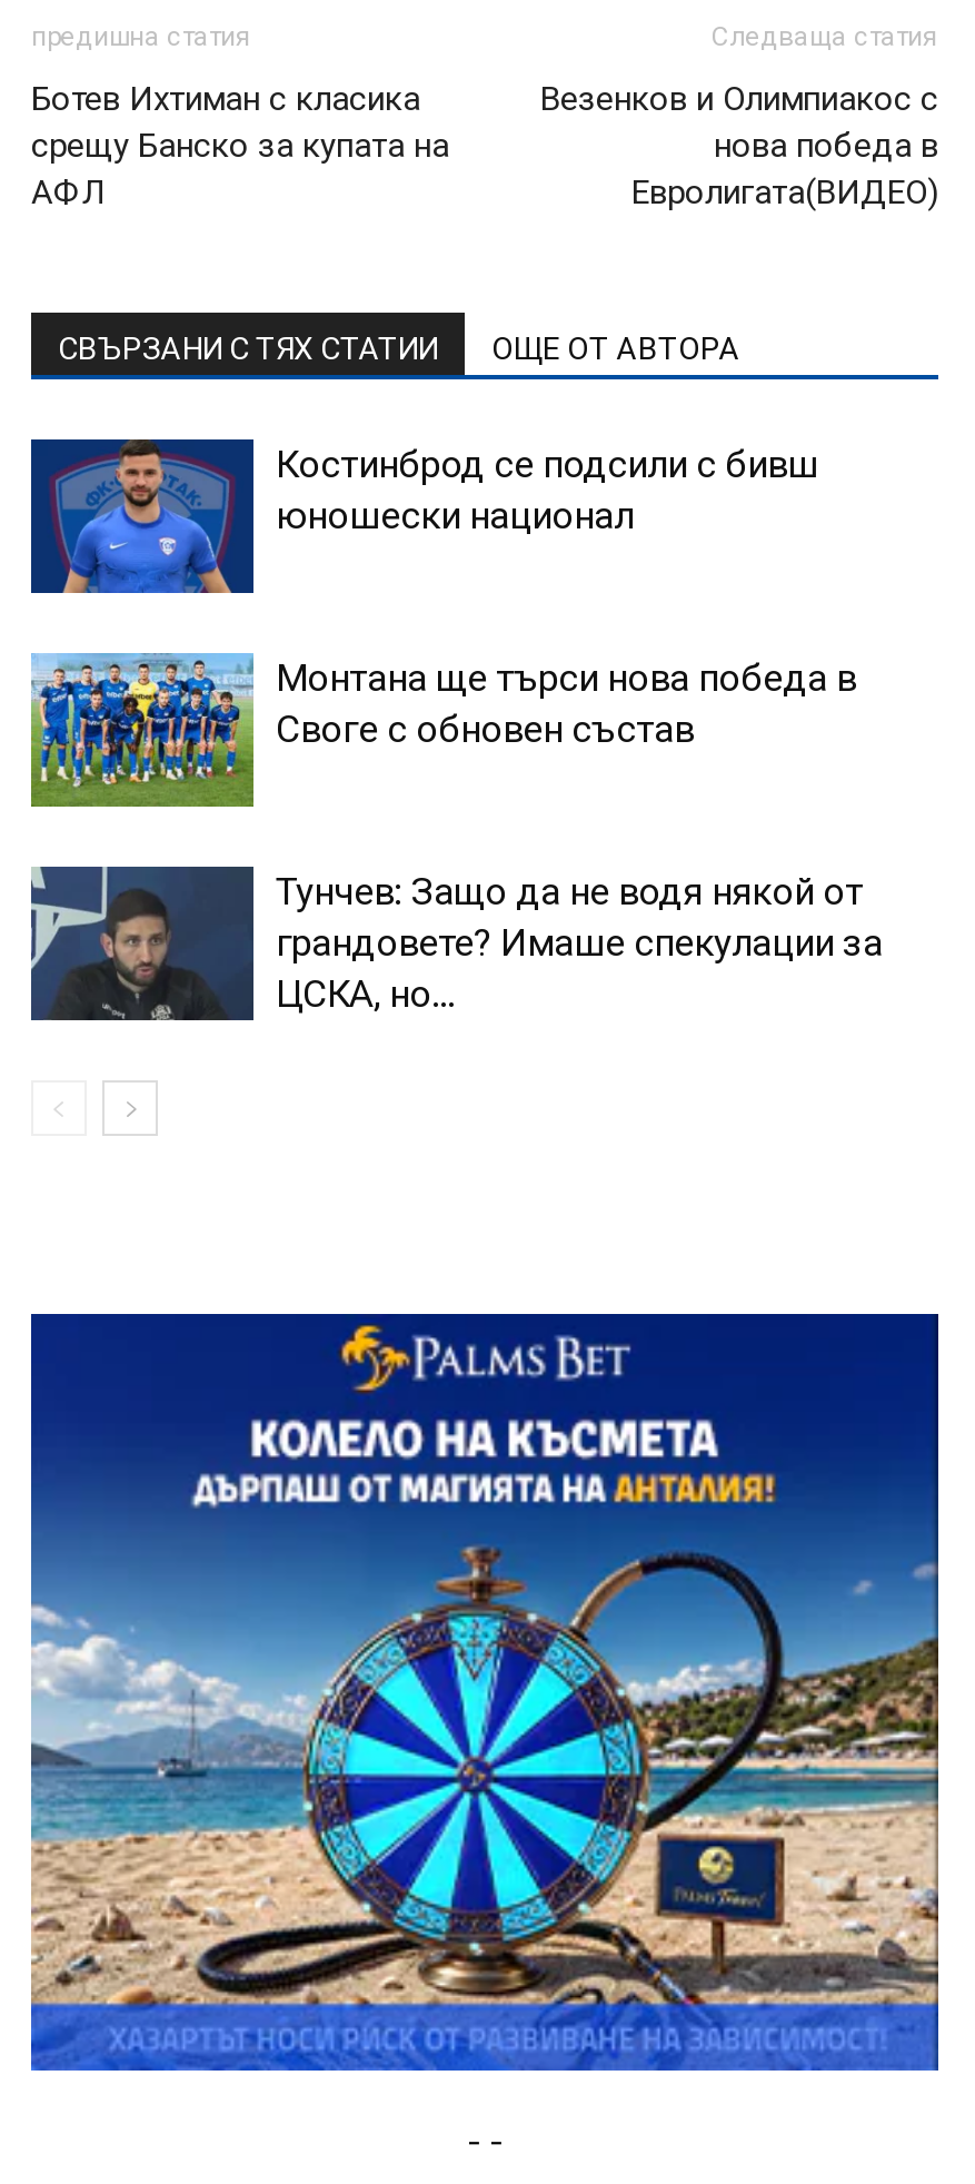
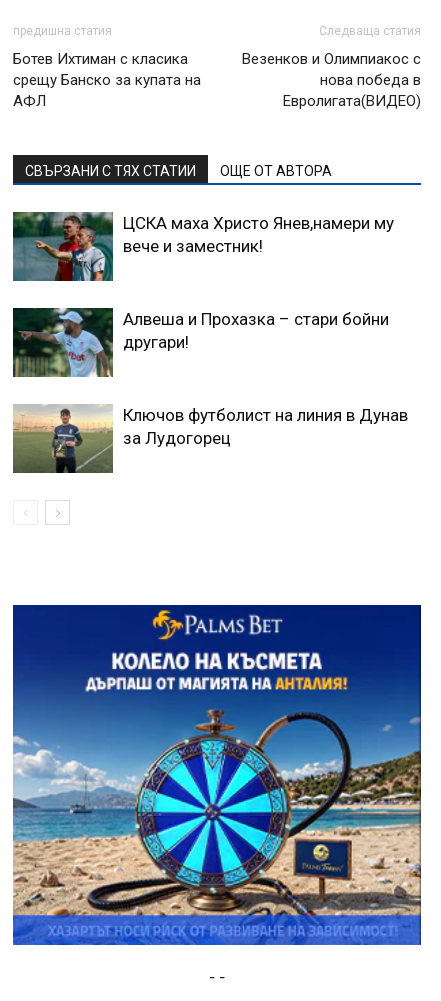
[31,437,818,595] [image] | Костинброд се подсили с бивш | юношески национал -> [13,211,394,282] [image] | ЦСКА маха Христо Янев,намери му | вече и заместник!
[29,653,856,809] [image] | Монтана ще търси нова победа в | Своге с обновен състав -> [12,307,389,378] [image] | Алвеша и Прохазка – стари бойни | другари!
[29,864,883,1020] [image] | Тунчев: Защо да не водя някой от | грандовете? Имаше спекулации за | ЦСКА, но… -> [12,404,408,473] [image] | Ключов футболист на линия в Дунав | за Лудогорец

